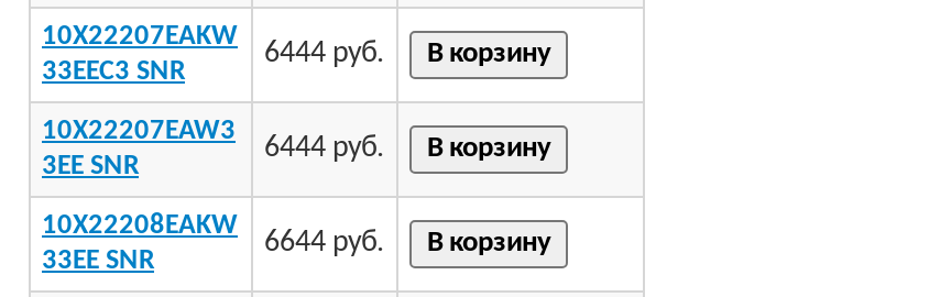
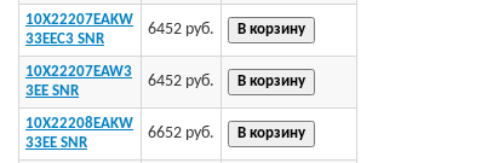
[264,37,385,70] 6444 руб. -> [148,21,214,39] 6452 руб.
[264,132,385,165] 6444 руб. -> [148,72,214,91] 6452 руб.
[264,227,385,260] 6644 руб. -> [148,124,214,142] 6652 руб.

